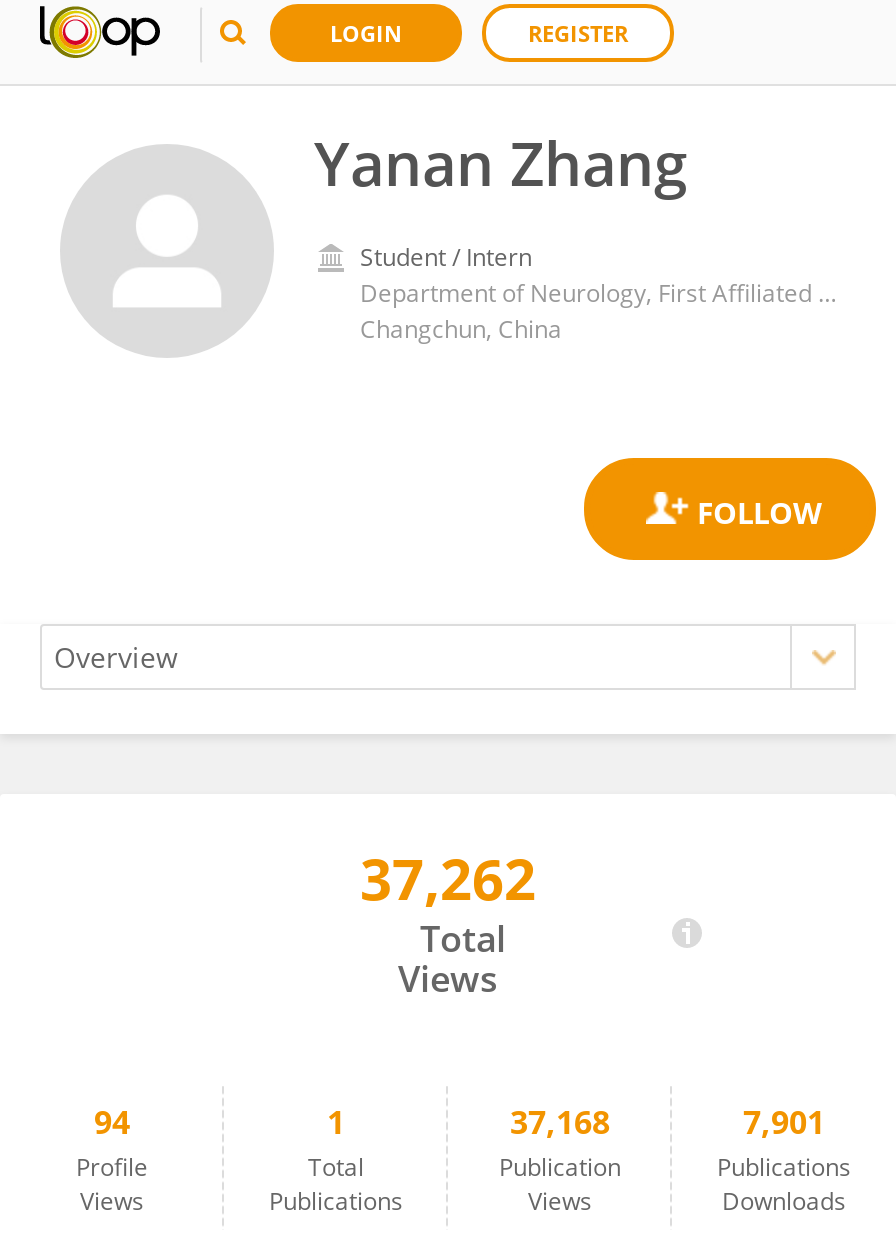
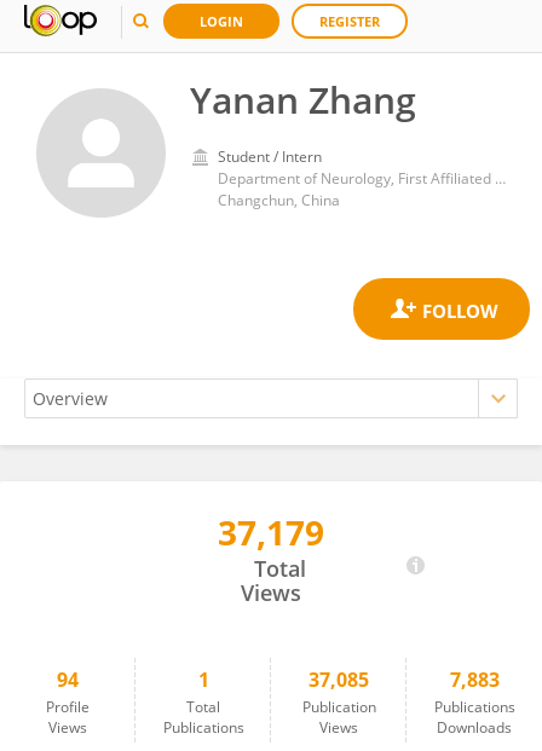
[360,840,536,916] 37,262 -> [218,509,324,555] 37,179
[510,1100,610,1144] 37,168 -> [309,666,369,693] 37,085
[743,1100,825,1144] 7,901 -> [449,666,499,693] 7,883

